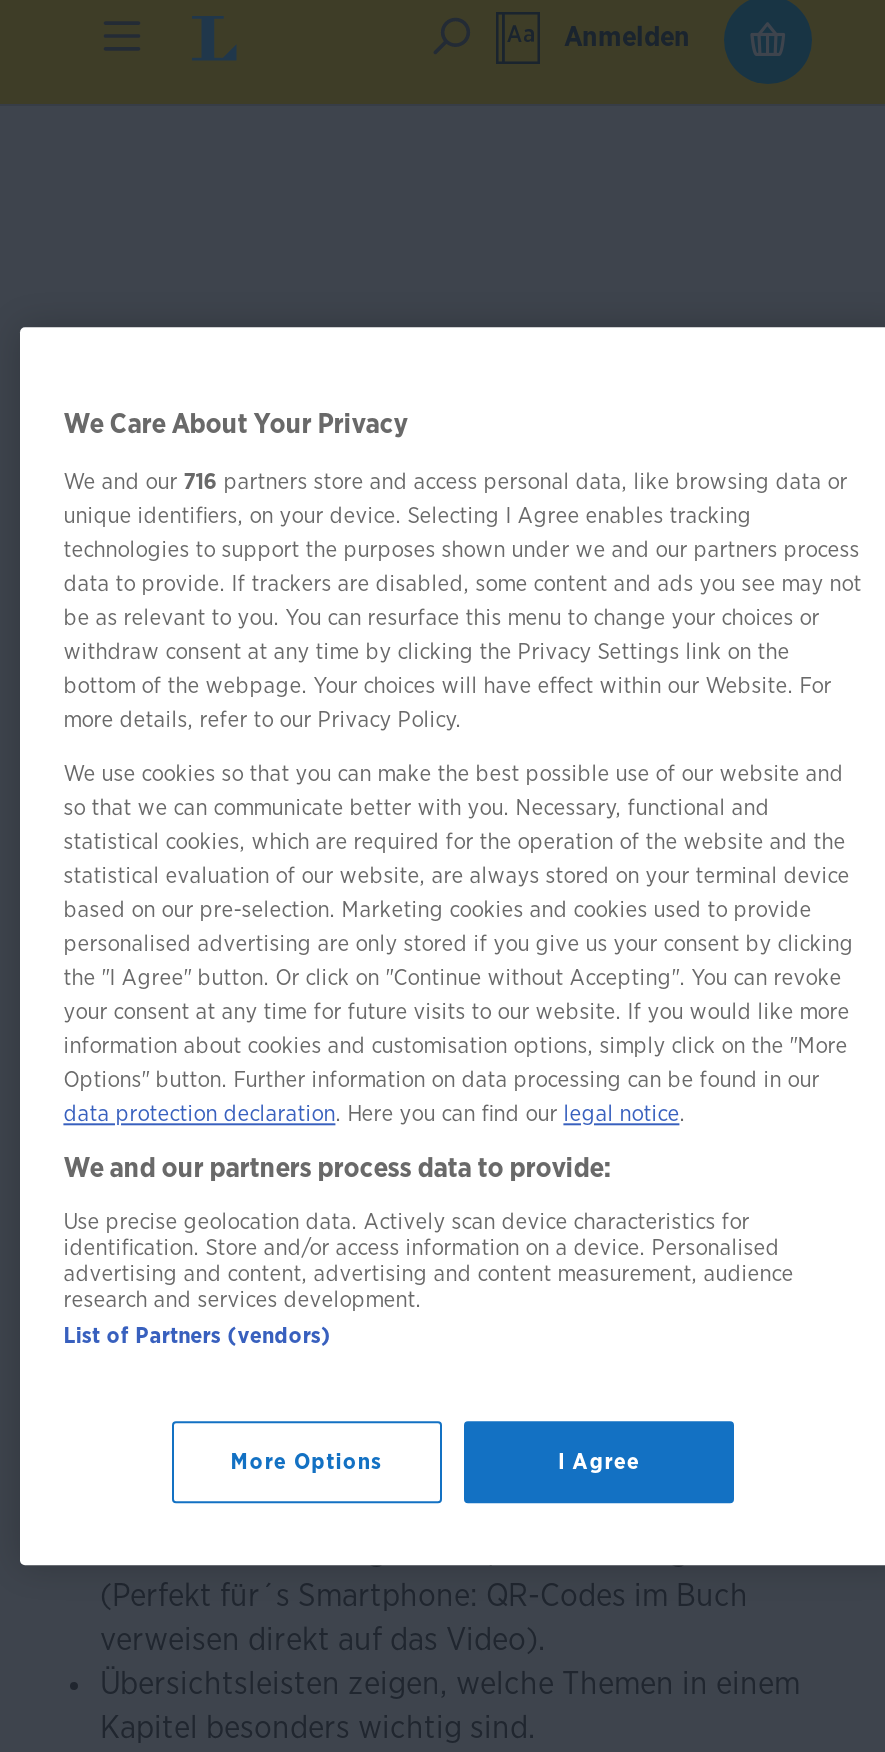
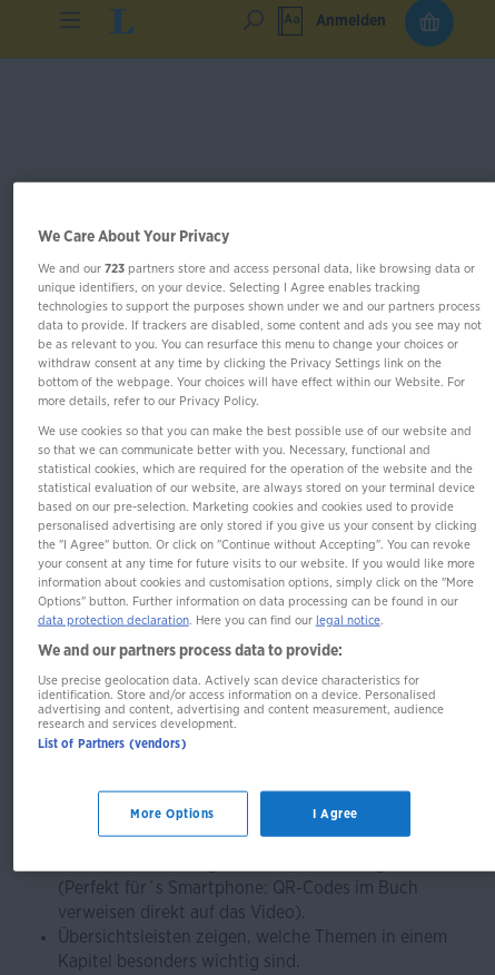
[63,470,847,492] We and our 716 partners store and access personal data, like browsing data or -> [37,262,475,274] We and our 723 partners store and access personal data, like browsing data or

